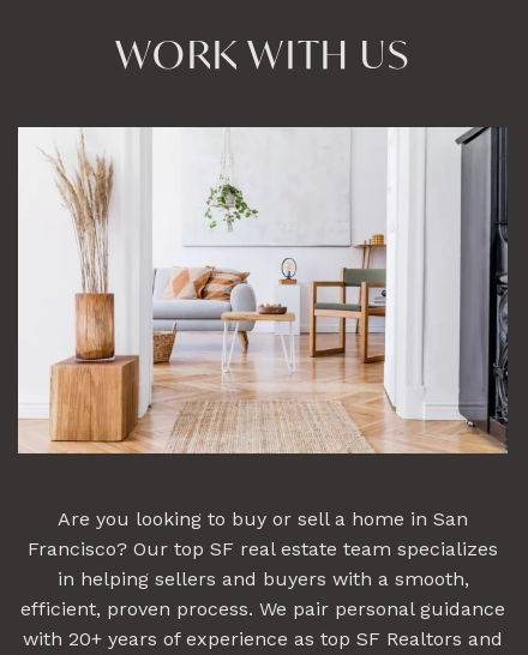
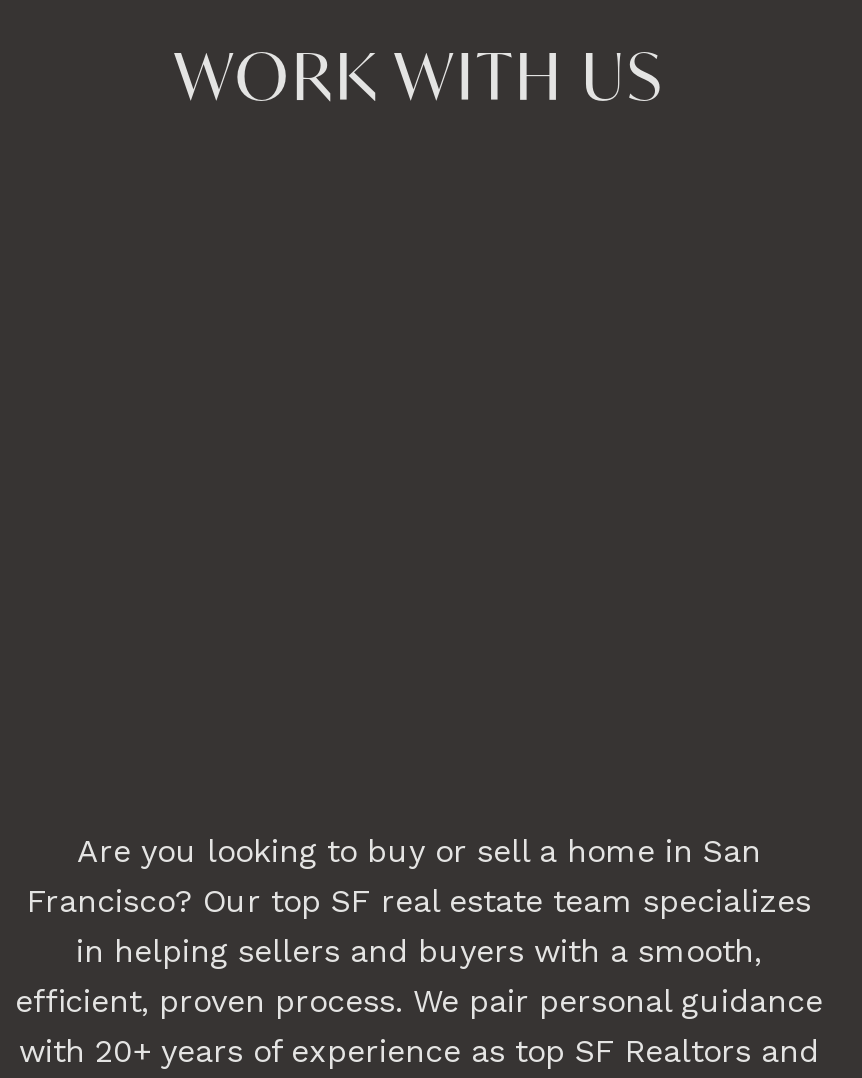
[17,126,509,455] [image] -> none

